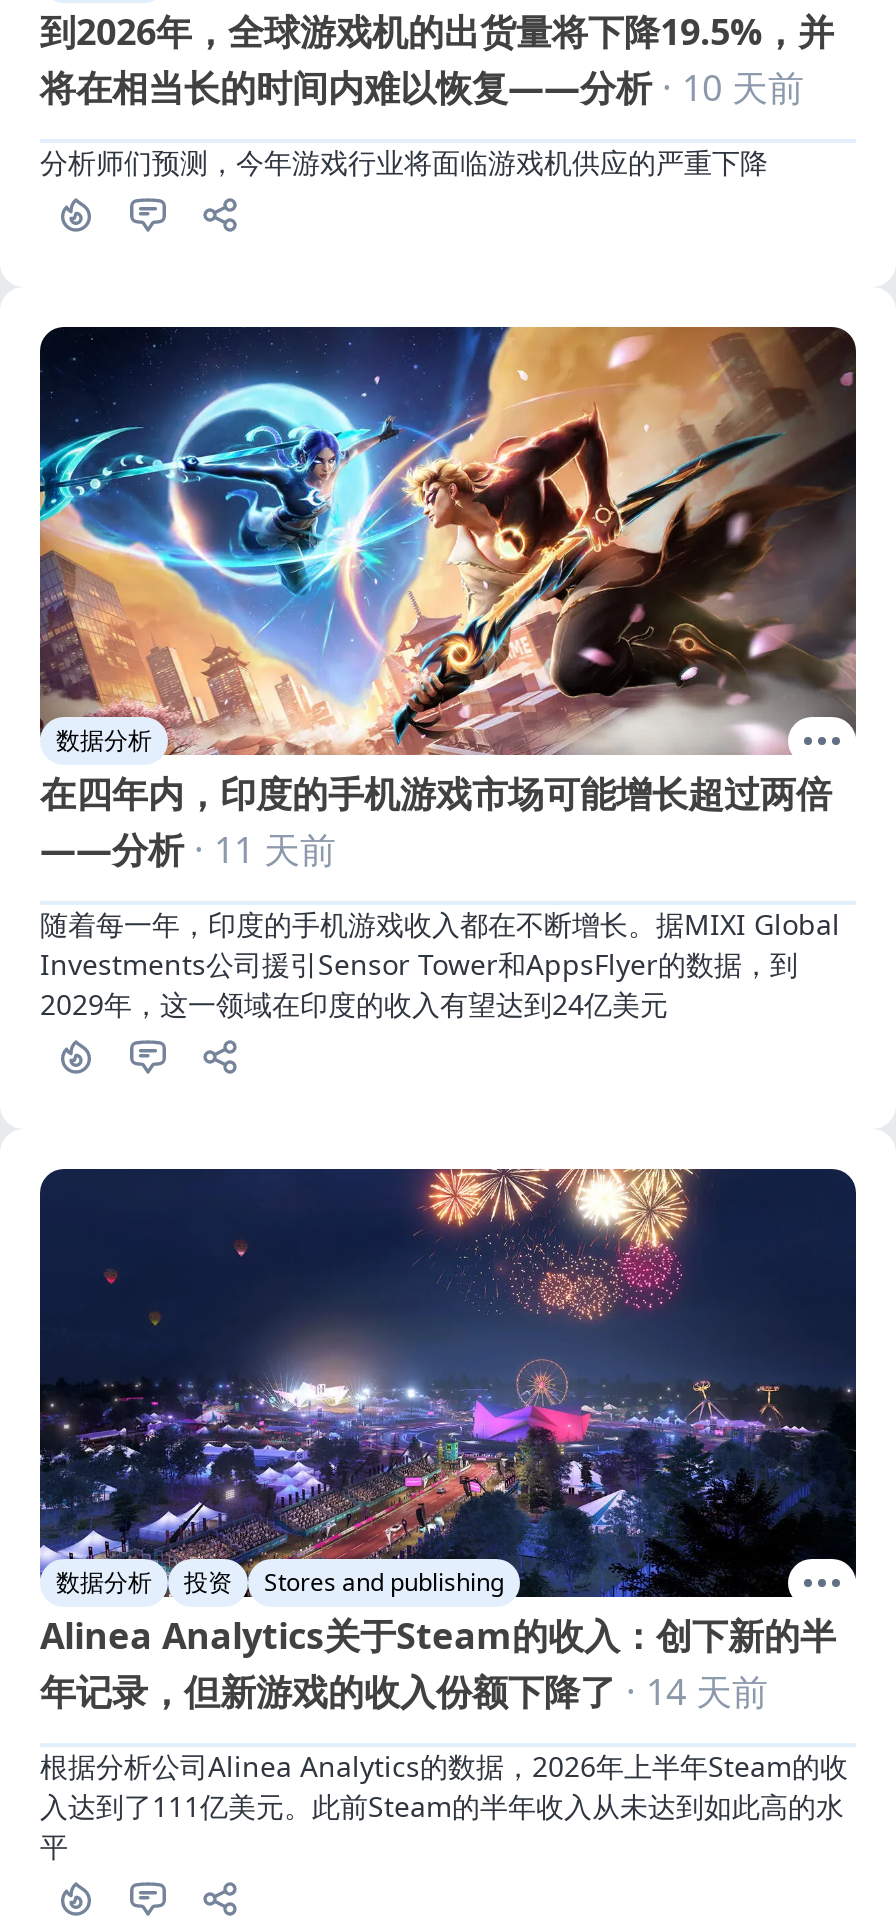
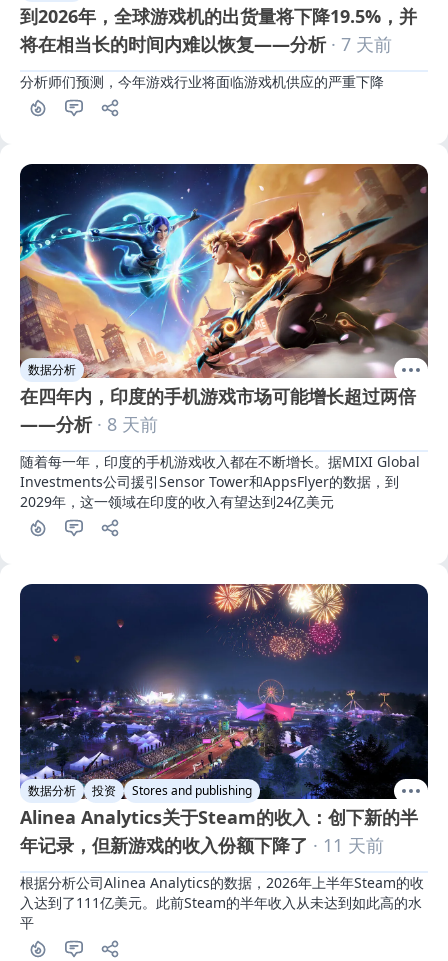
[40,63,804,111] 将在相当长的时间内难以恢复——分析· 10 天前 -> [20,32,392,56] 将在相当长的时间内难以恢复——分析· 7 天前
[40,825,336,873] ——分析· 11 天前 -> [20,412,158,436] ——分析· 8 天前
[40,1667,768,1715] 年记录，但新游戏的收入份额下降了· 14 天前 -> [20,833,384,857] 年记录，但新游戏的收入份额下降了· 11 天前

